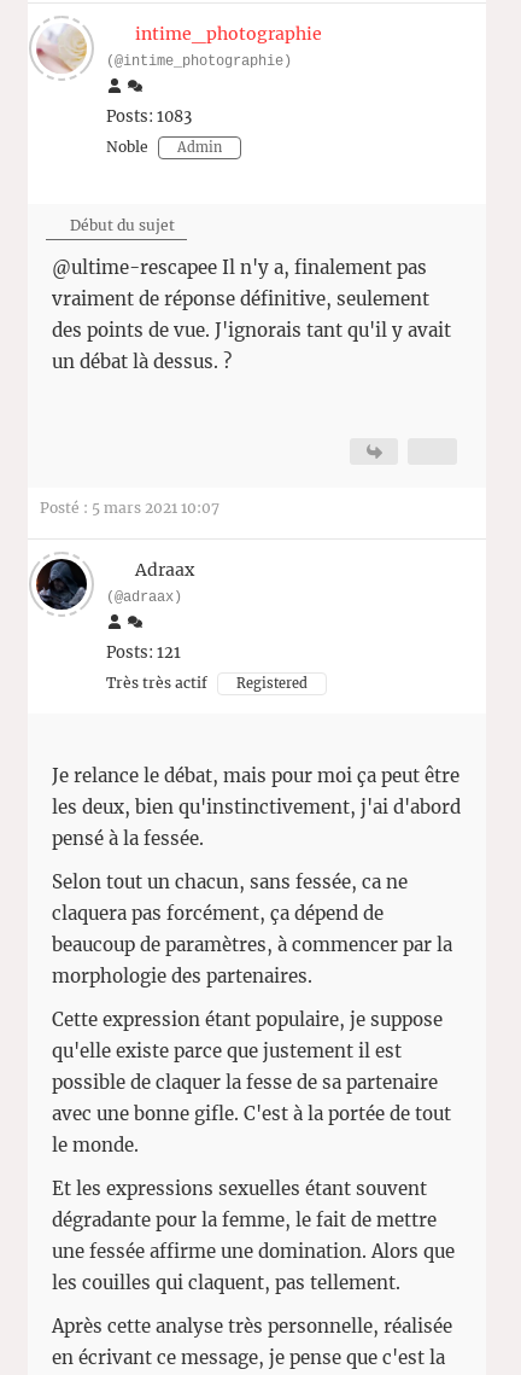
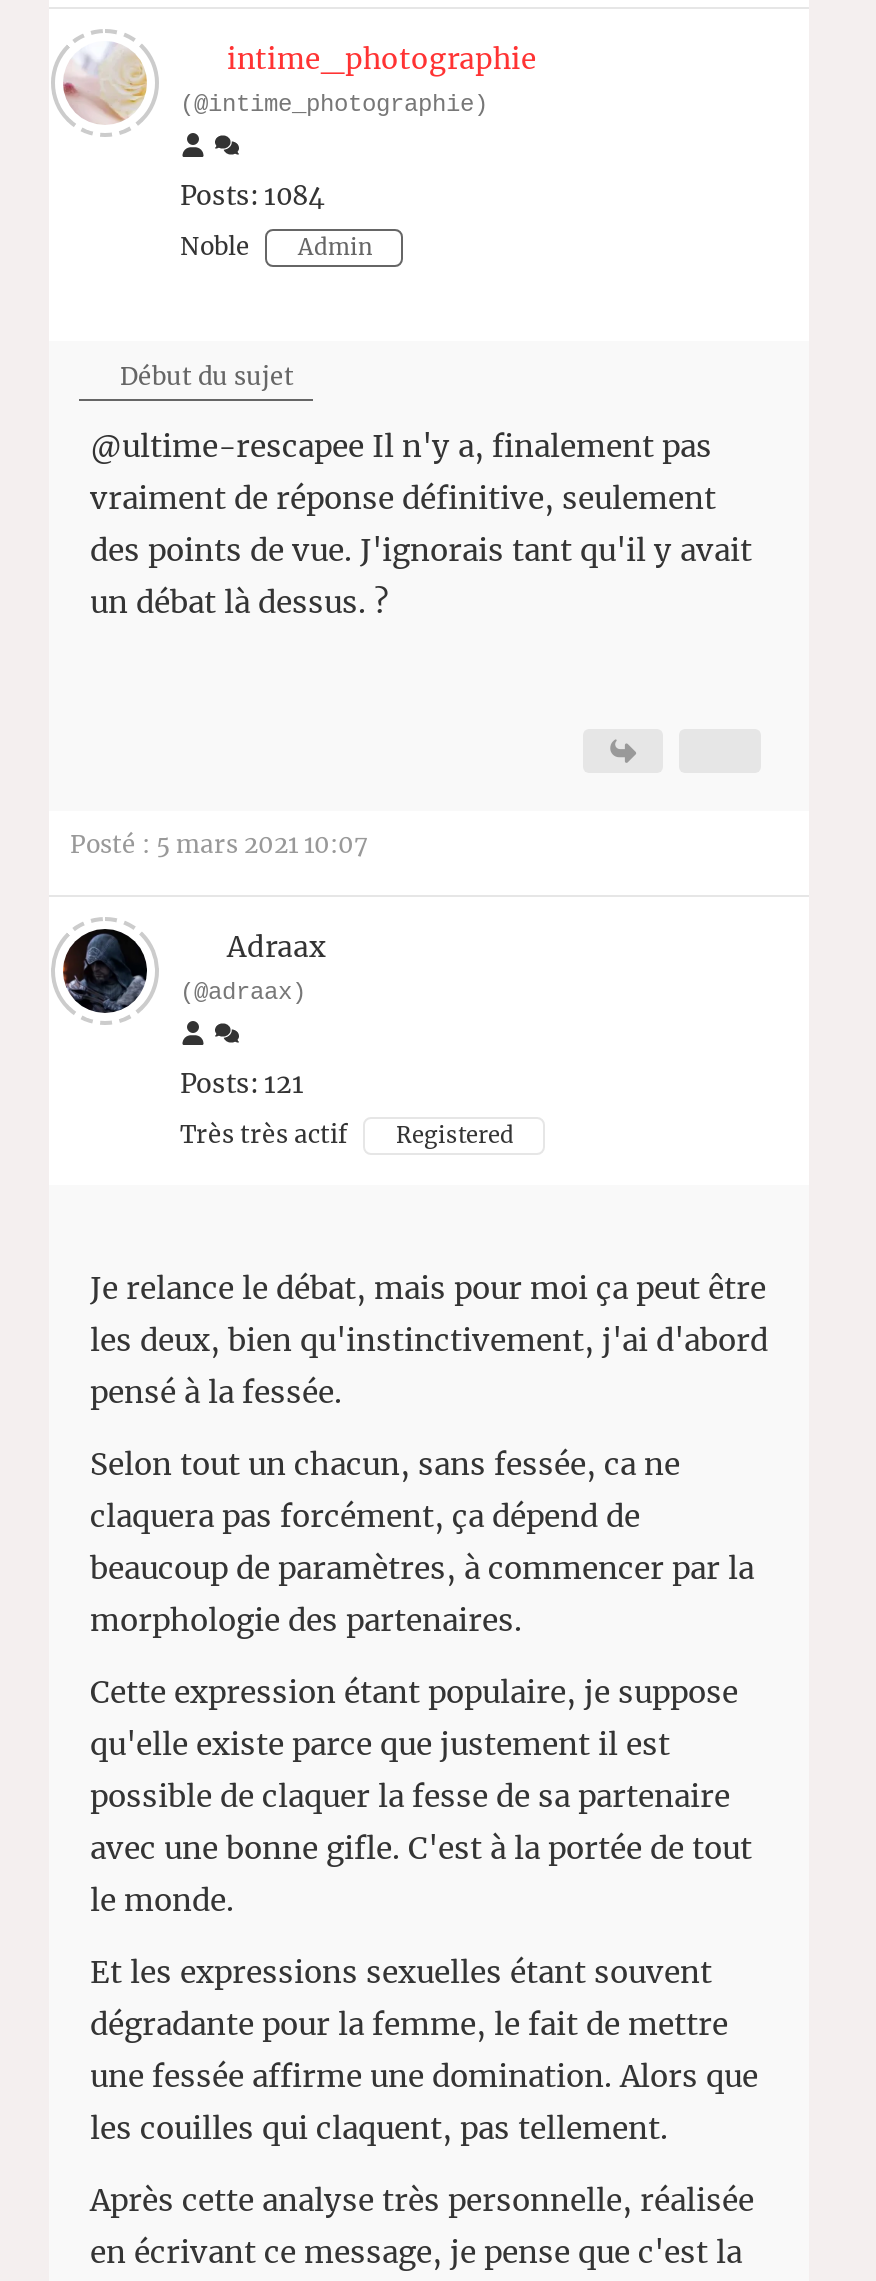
[107,107,192,127] Posts: 1083 -> [180,180,324,214] Posts: 1084

